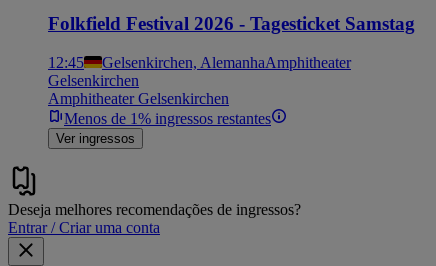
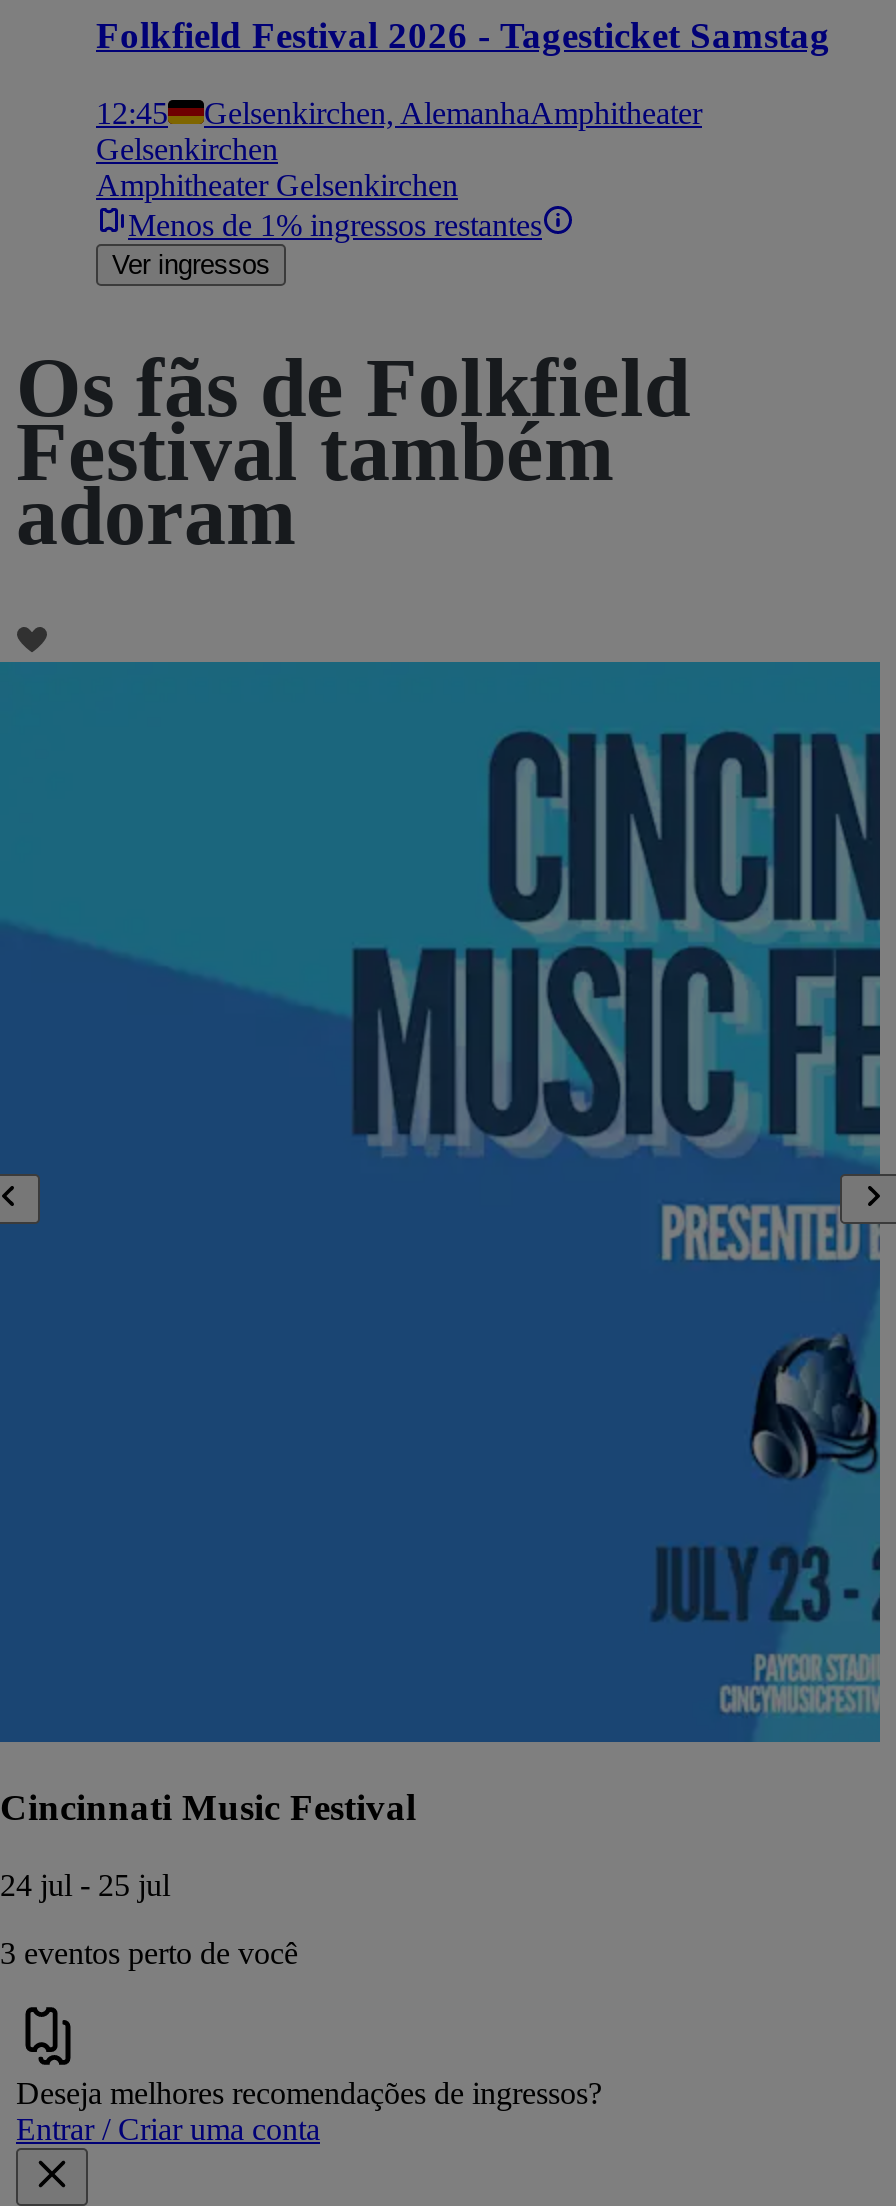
none -> [0,626,890,1970] [image] | Cincinnati Music Festival | 24 jul - 25 jul | 3 eventos perto de você
none -> [16,342,690,562] Os fãs de Folkfield | Festival também | adoram

